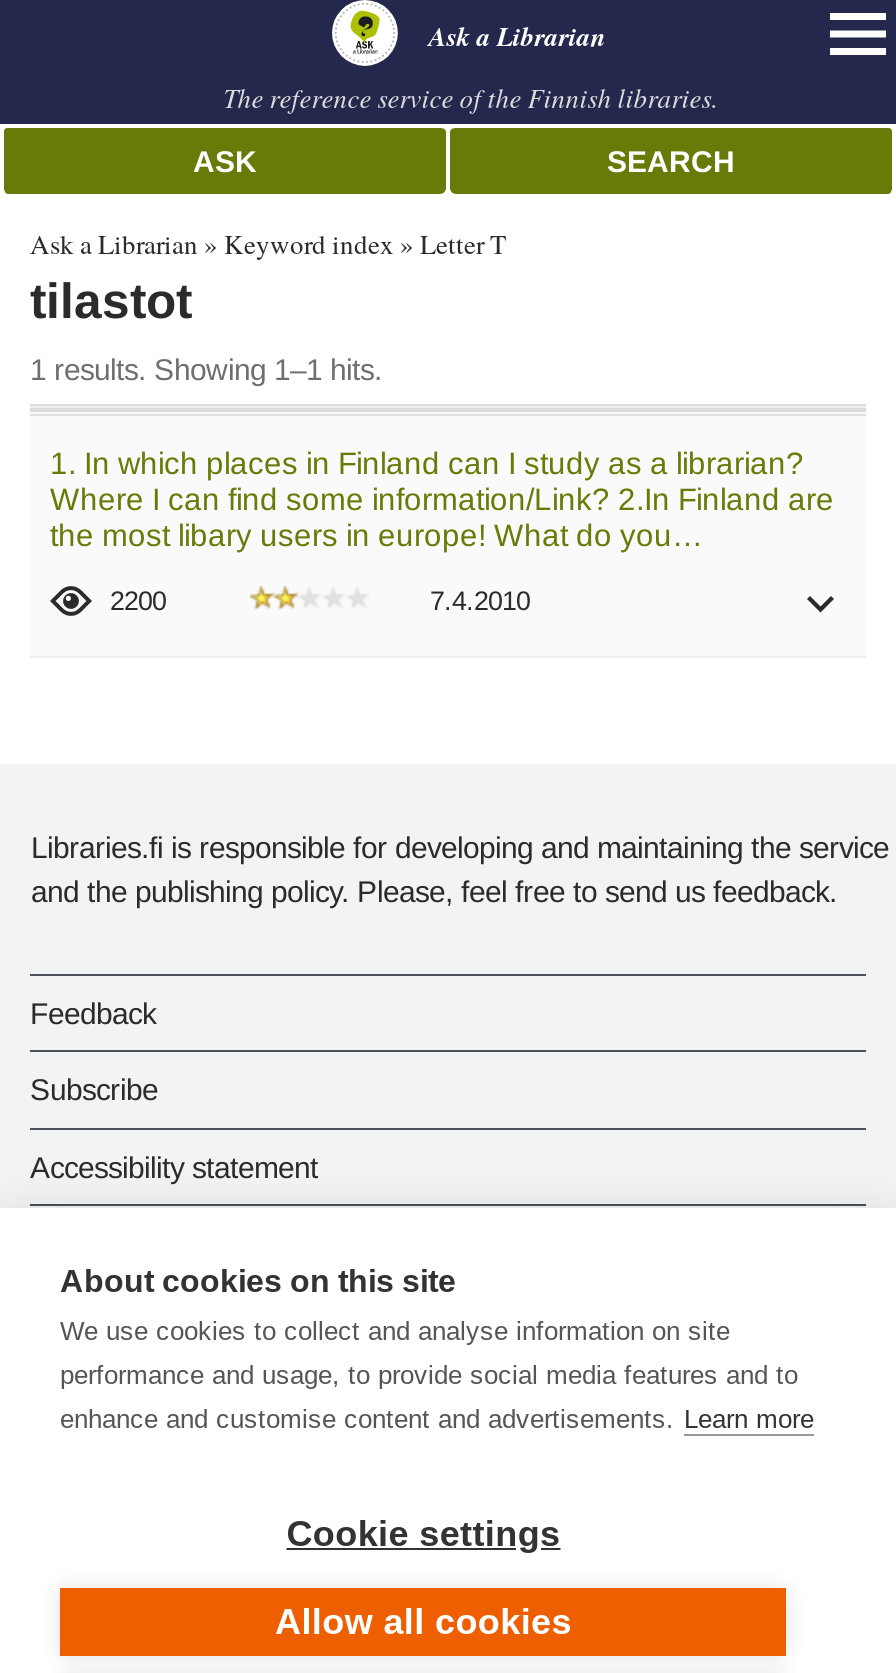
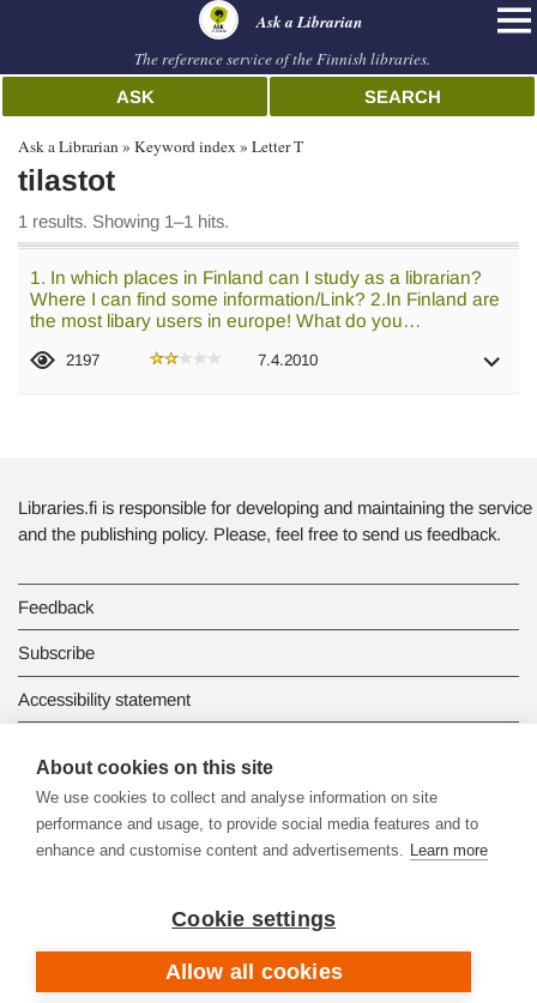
[110,585,166,615] 2200 -> [66,351,99,368] 2197

